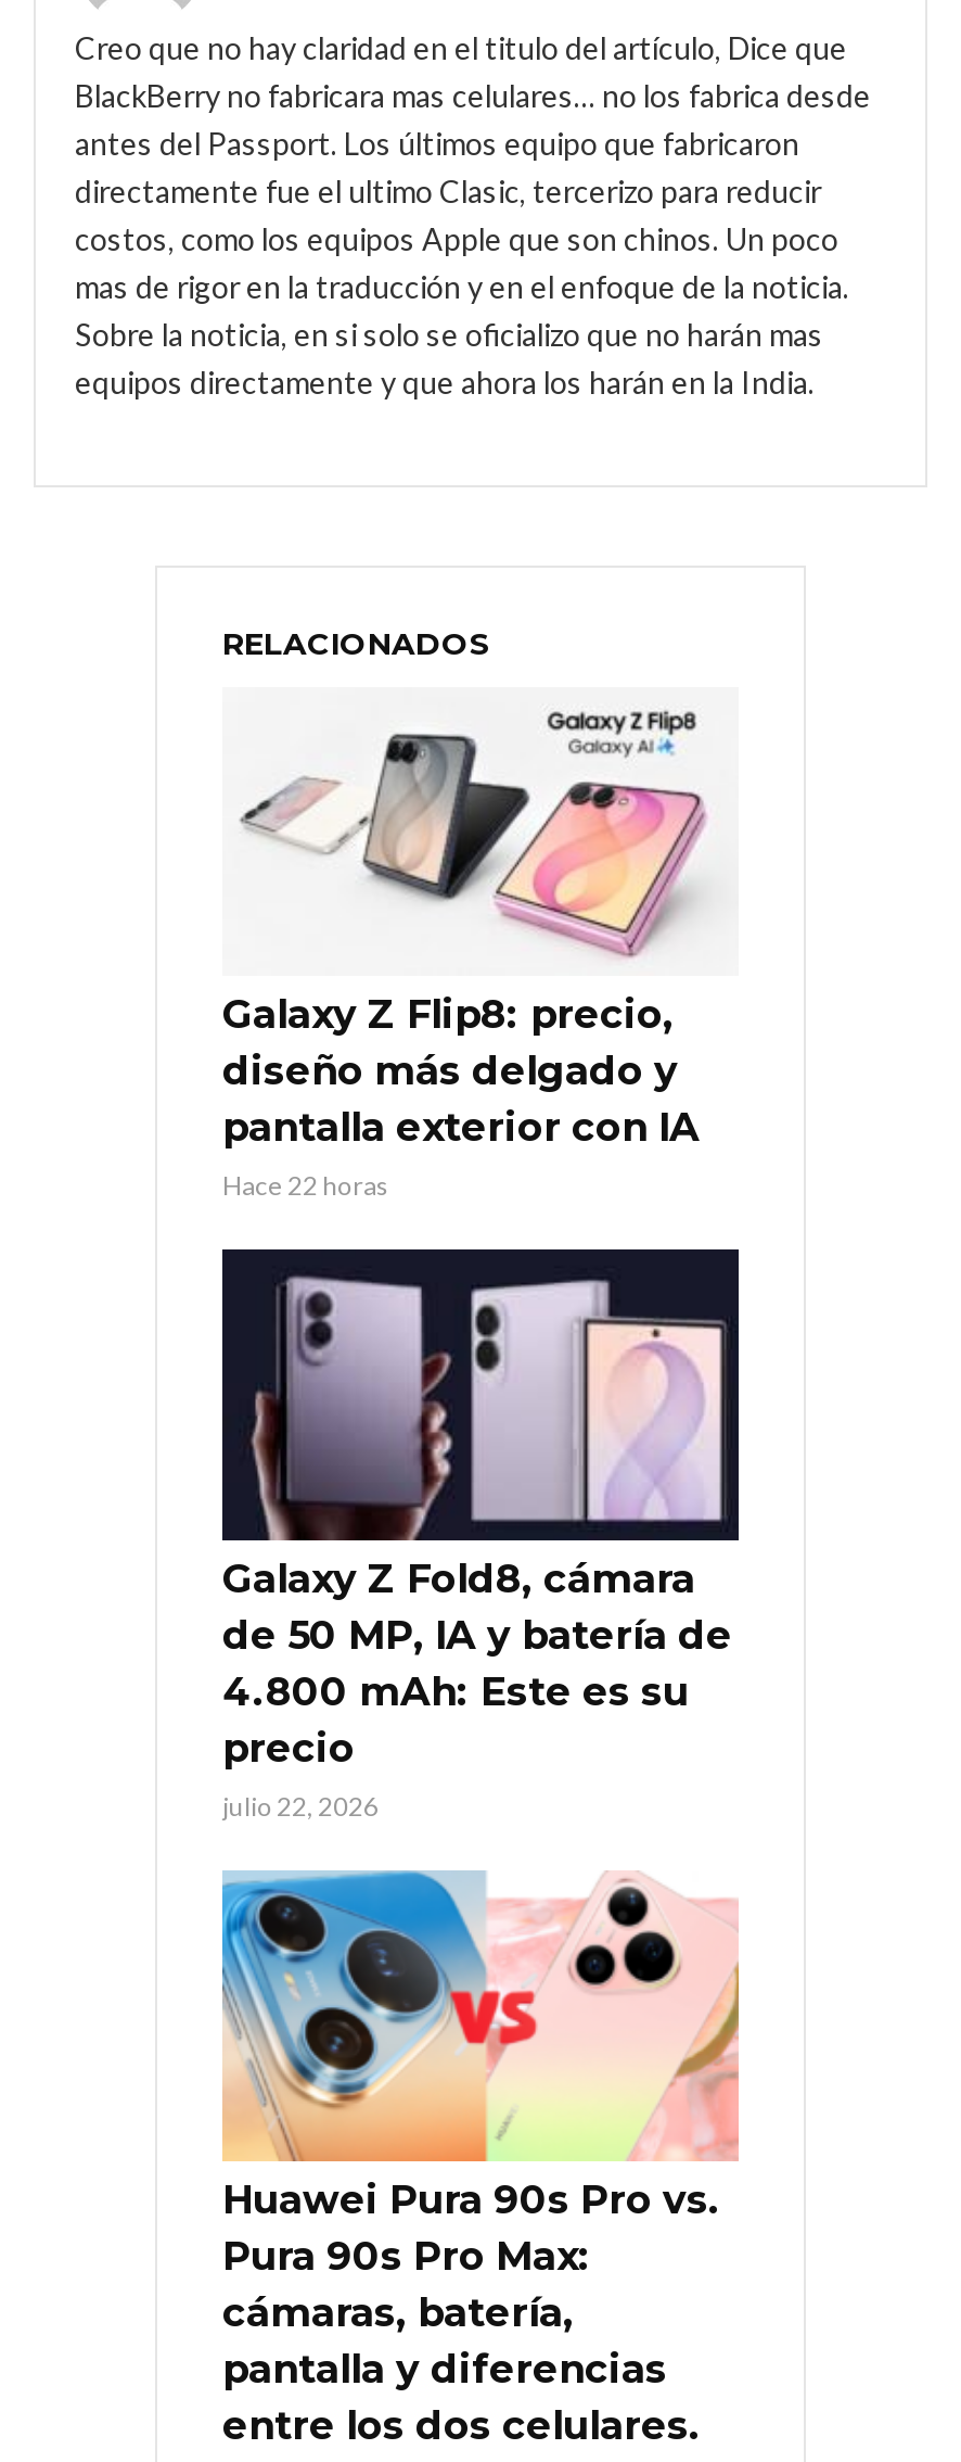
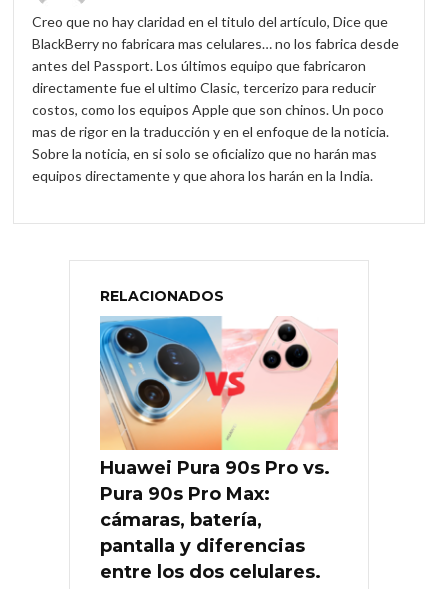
[222,710,708,1203] [image] | Galaxy Z Flip8: precio, | diseño más delgado y | pantalla exterior con IA | Hace 22 horas -> none
[220,1246,741,1823] [image] | Galaxy Z Fold8, cámara | de 50 MP, IA y batería de | 4.800 mAh: Este es su | precio | julio 22, 2026 -> none

